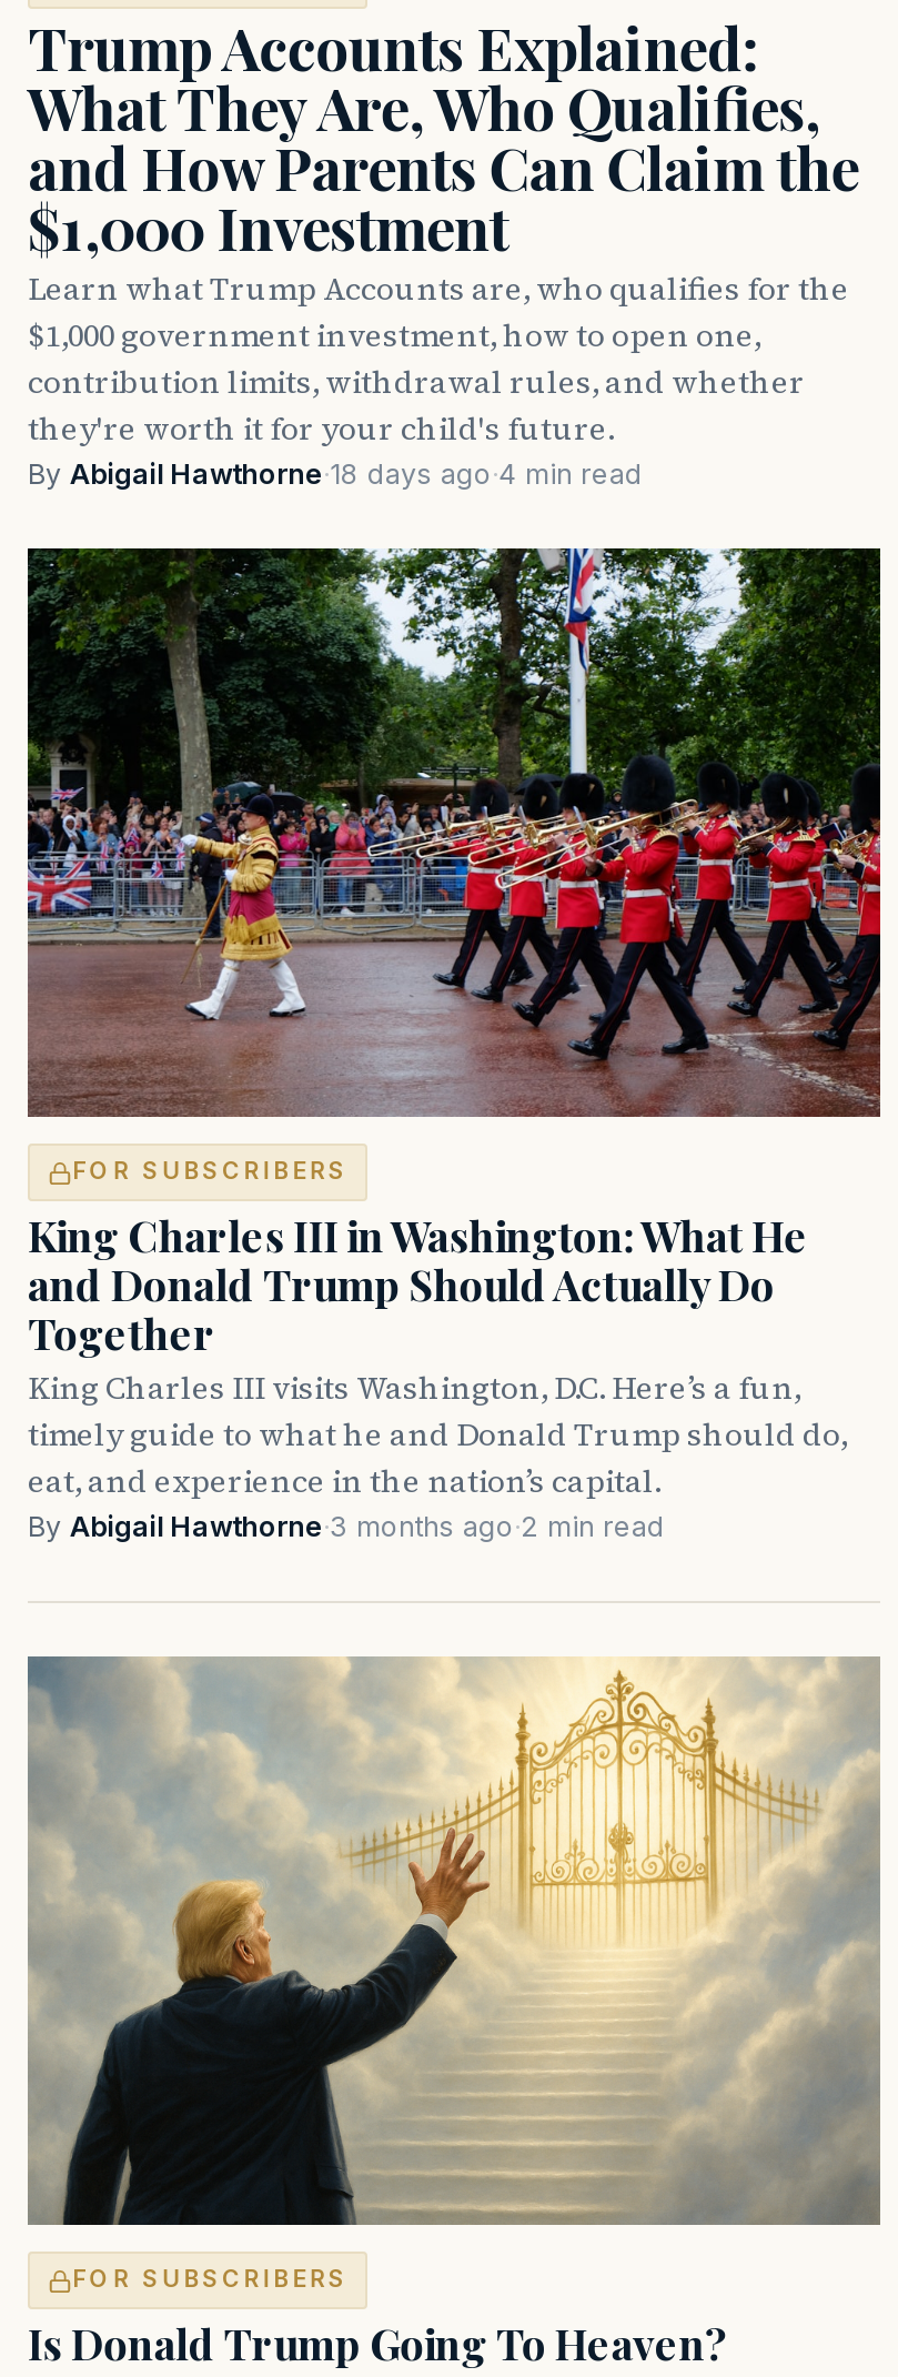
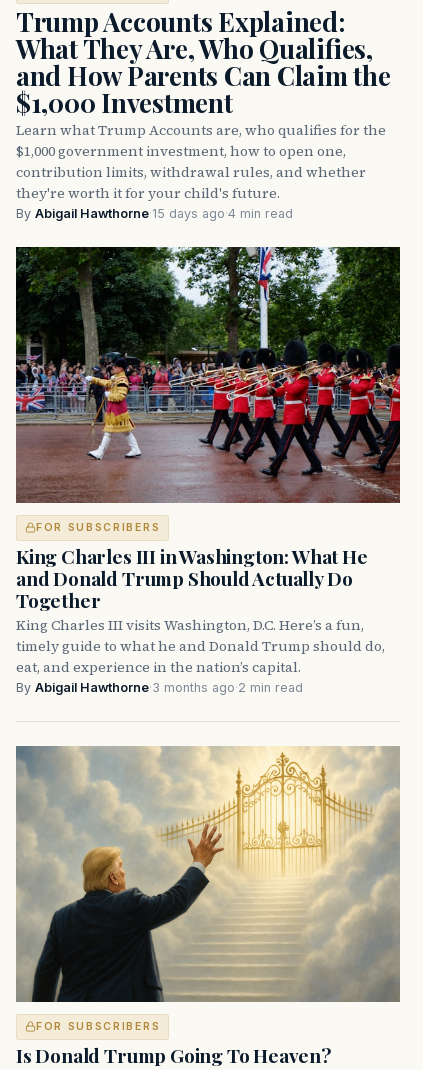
[28,457,643,490] By Abigail Hawthorne · 18 days ago · 4 min read -> [16,206,293,221] By Abigail Hawthorne · 15 days ago · 4 min read

